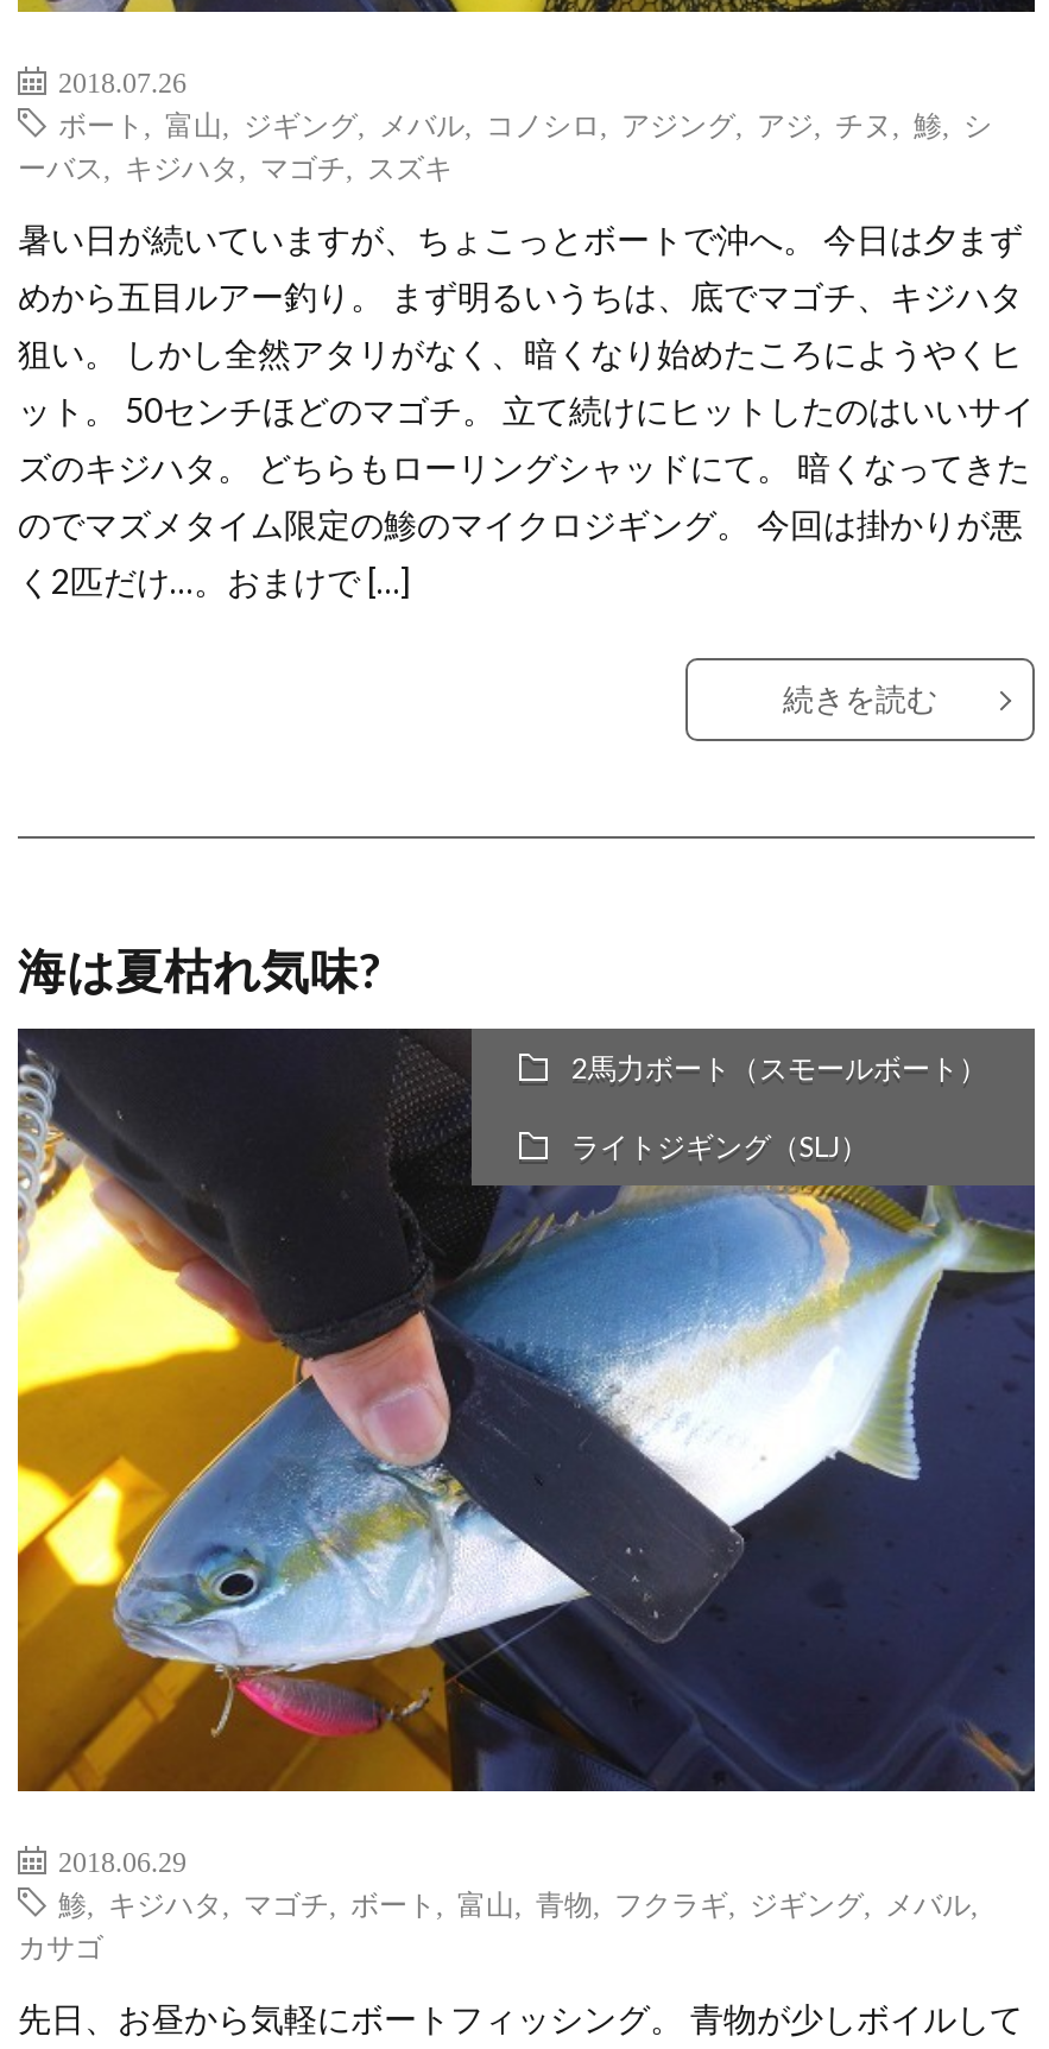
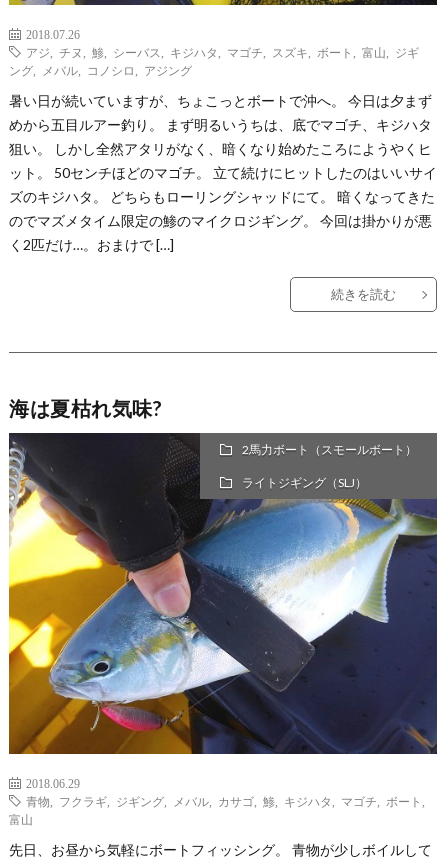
[58,110,992,138] ボート,富山,ジギング,メバル,コノシロ,アジング,アジ,チヌ,鯵,シ -> [26,46,419,58] アジ,チヌ,鯵,シーバス,キジハタ,マゴチ,スズキ,ボート,富山,ジギ
[18,153,453,181] ーバス,キジハタ,マゴチ,スズキ -> [9,64,192,76] ング,メバル,コノシロ,アジング
[58,1888,978,1917] 鯵,キジハタ,マゴチ,ボート,富山,青物,フクラギ,ジギング,メバル, -> [26,795,425,807] 青物,フクラギ,ジギング,メバル,カサゴ,鯵,キジハタ,マゴチ,ボート,
[18,1931,103,1959] カサゴ -> [9,813,33,825] 富山

